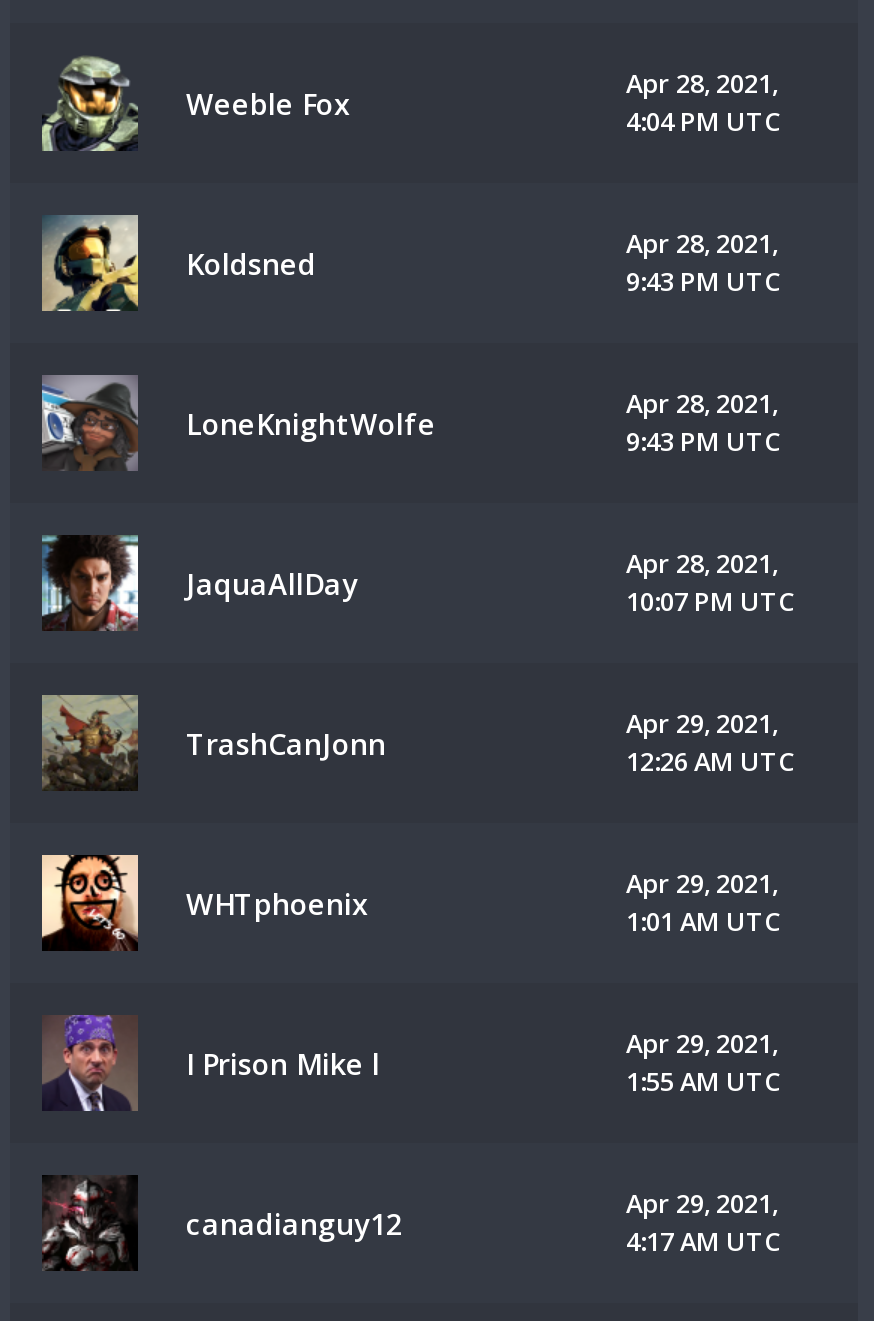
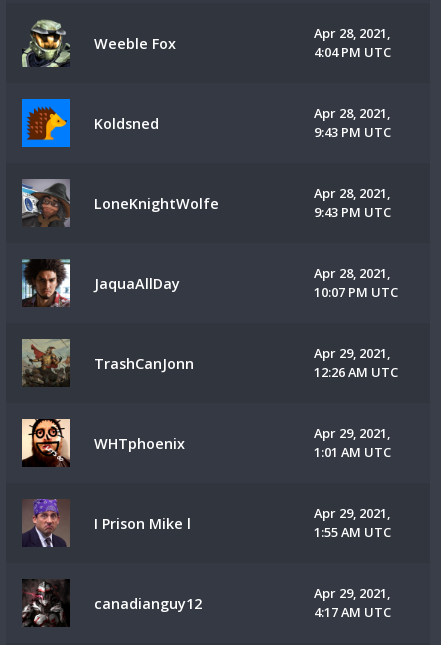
[40,213,140,313] [image] -> [21,98,71,148] [image]

